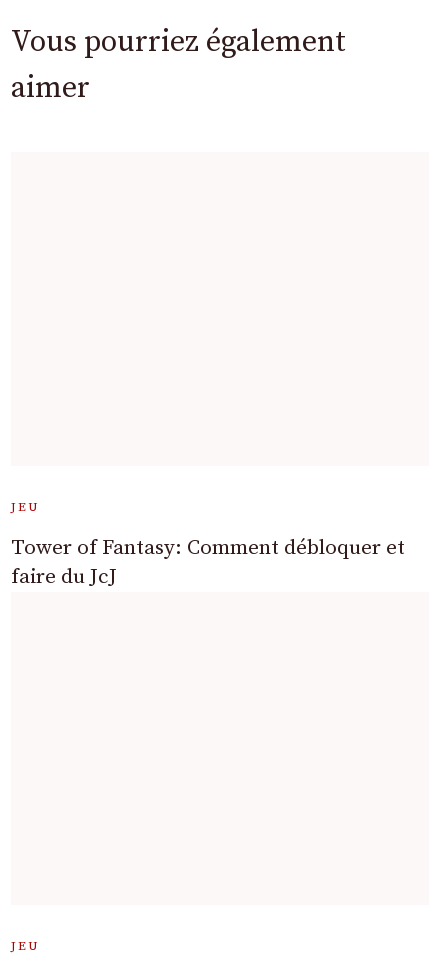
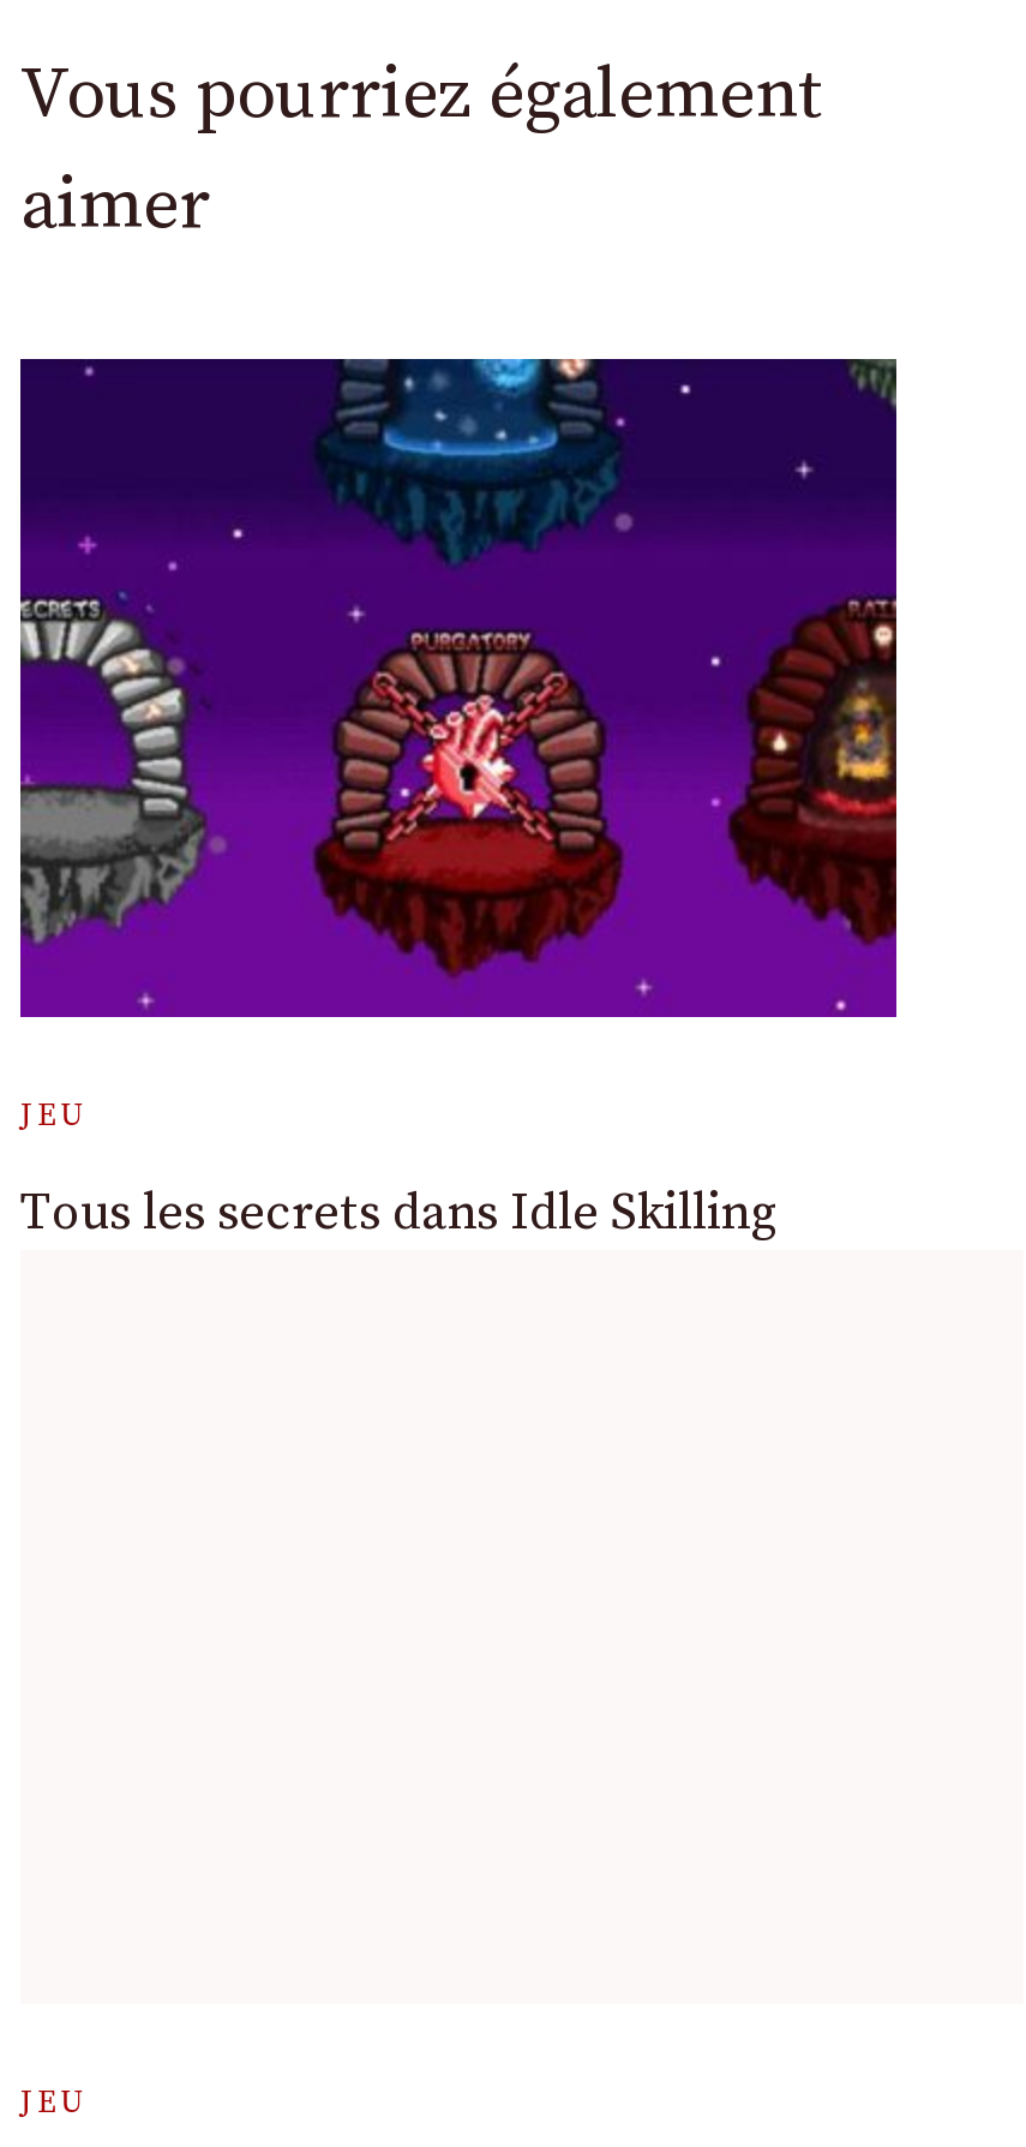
none -> [18,357,899,1019] [image]
[11,534,405,589] Tower of Fantasy: Comment débloquer et | faire du JcJ -> [20,1182,779,1245] Tous les secrets dans Idle Skilling

